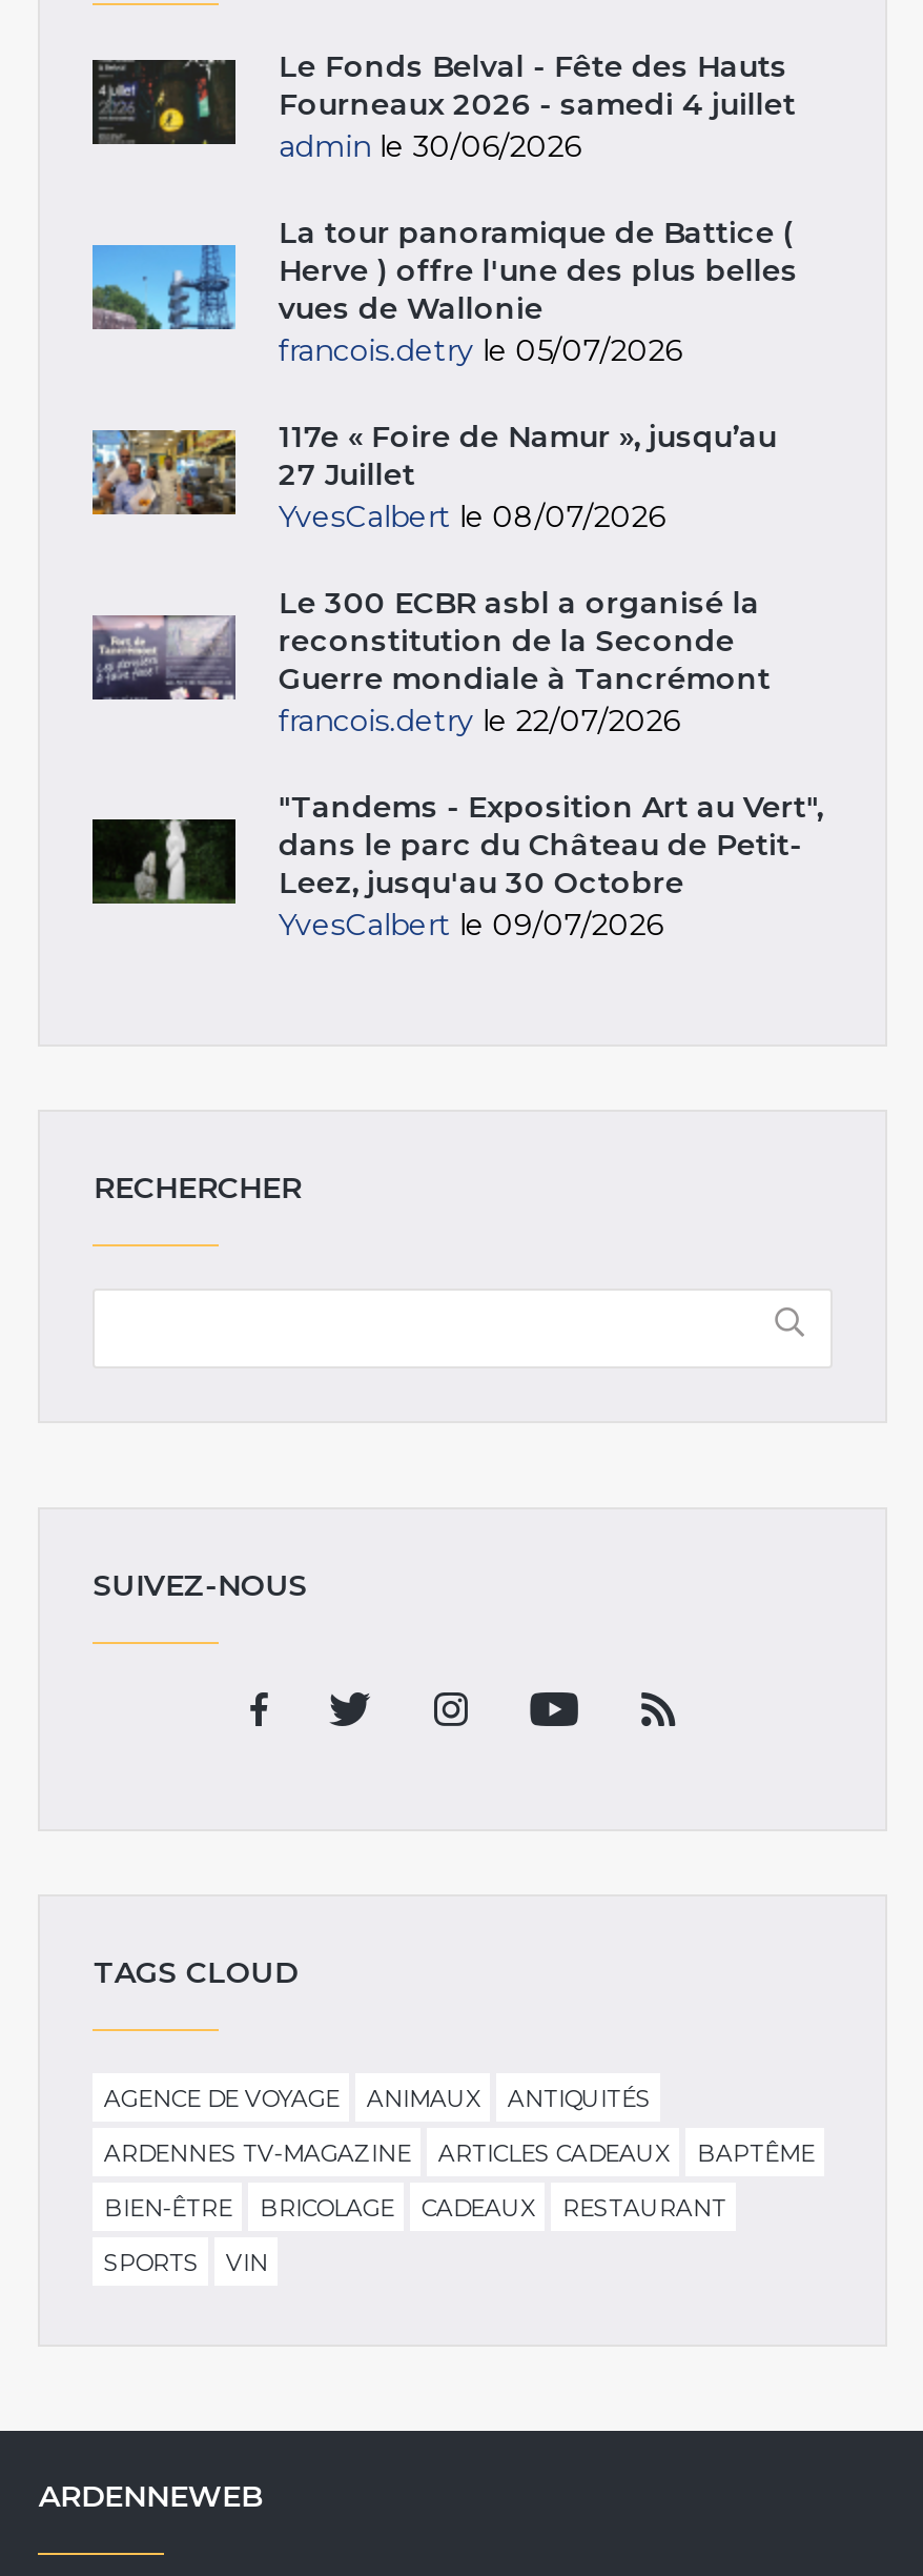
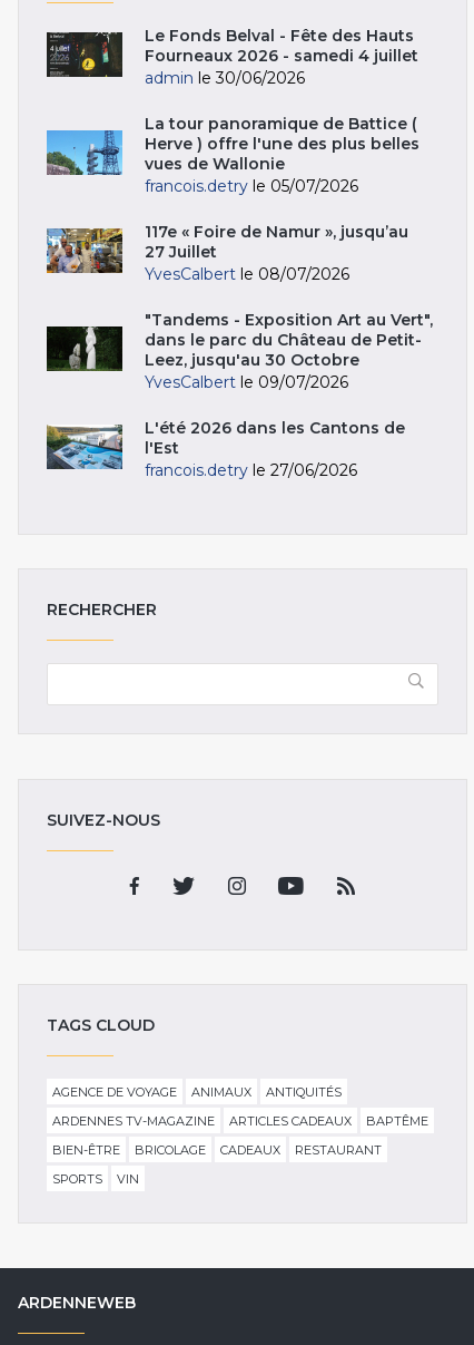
[93,585,770,741] [image] | Le 300 ECBR asbl a organisé la | reconstitution de la Seconde | Guerre mondiale à Tancrémont | francois.detry le 22/07/2026 -> none
moved [93,789,823,945] -> [47,310,433,393]: [image] | "Tandems - Exposition Art au Vert", | dans le parc du Château de Petit- | Leez, jusqu'au 30 Octobre | YvesCalbert le 09/07/2026
none -> [46,418,405,481] [image] | L'été 2026 dans les Cantons de | l'Est | francois.detry le 27/06/2026

